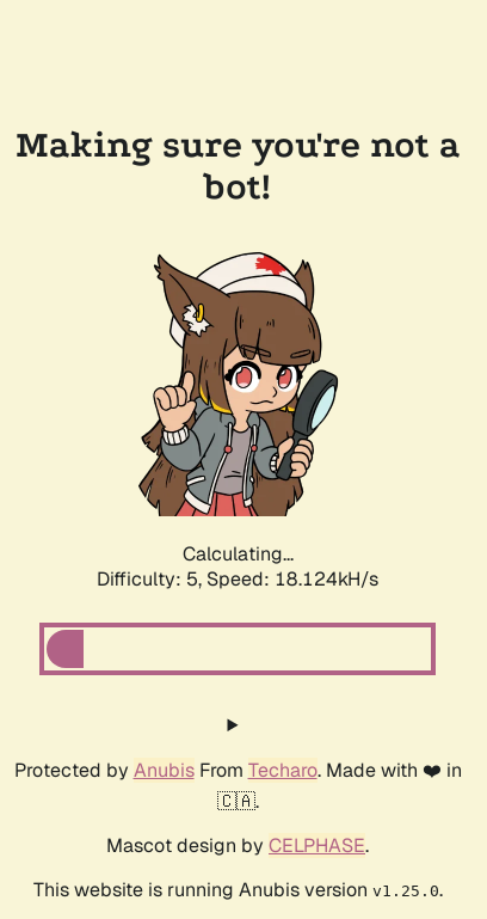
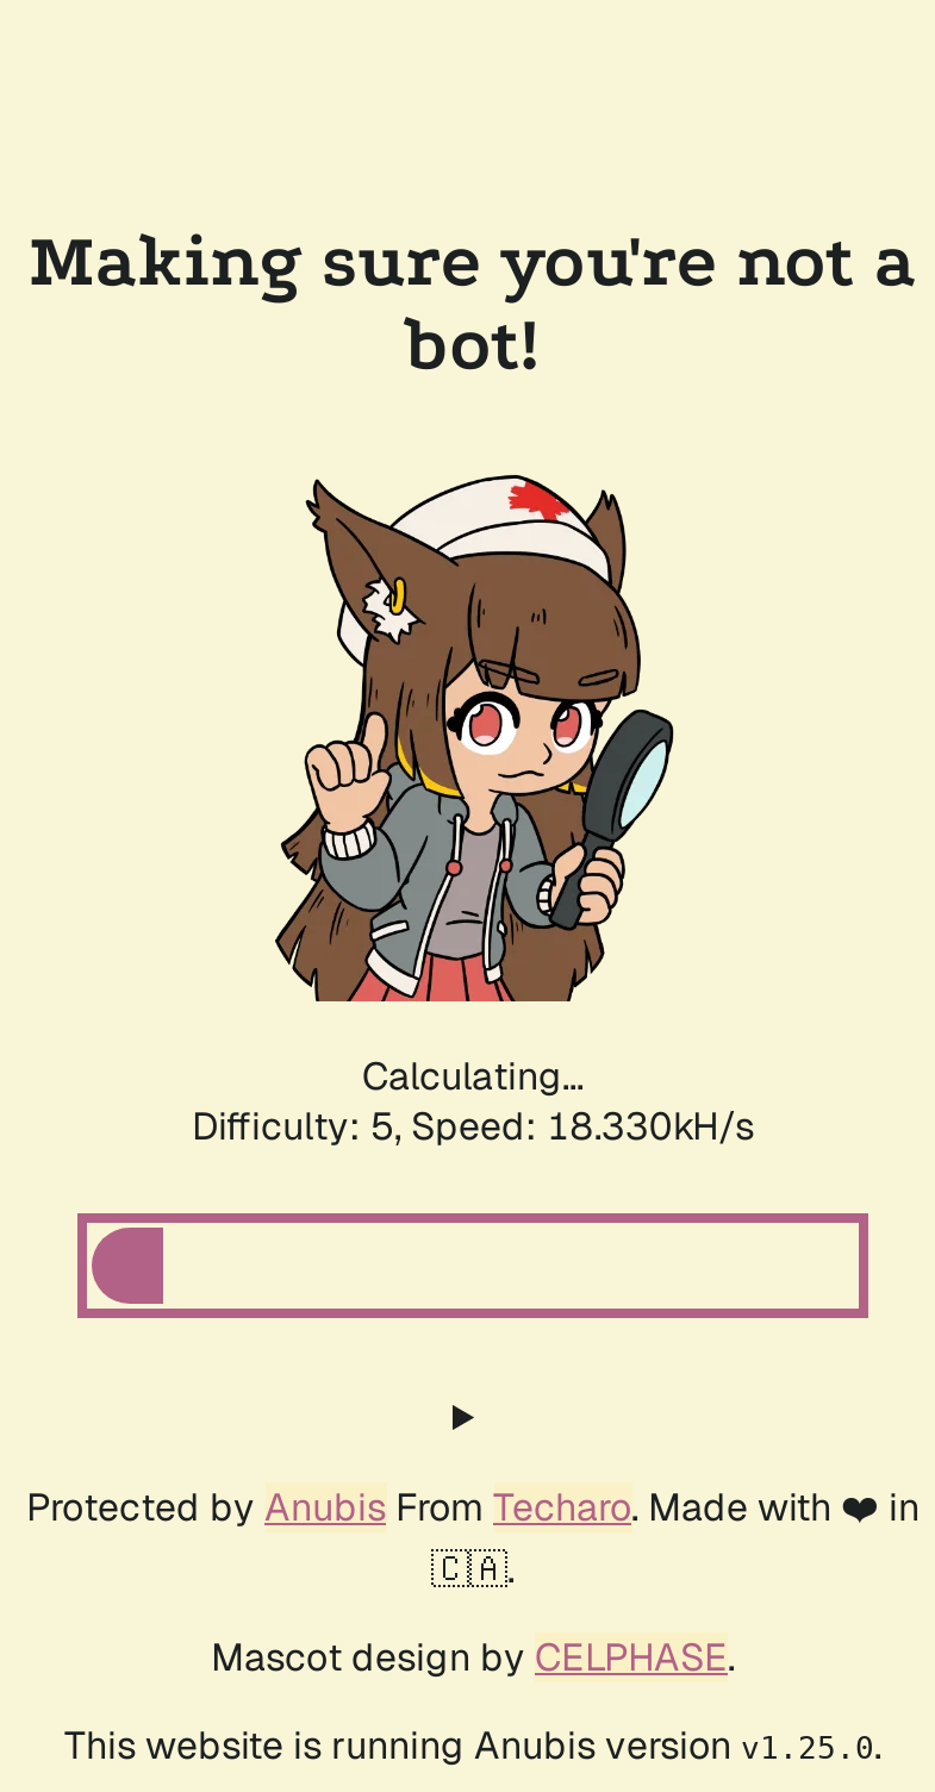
[97,566,378,592] Difficulty: 5, Speed: 18.124kH/s -> [192,1101,754,1151] Difficulty: 5, Speed: 18.330kH/s

